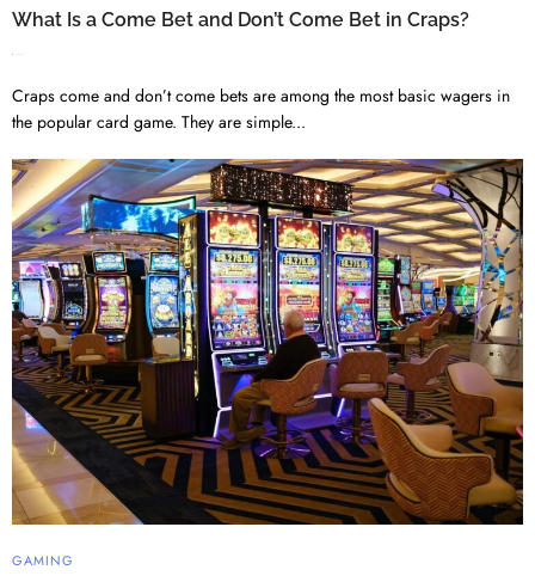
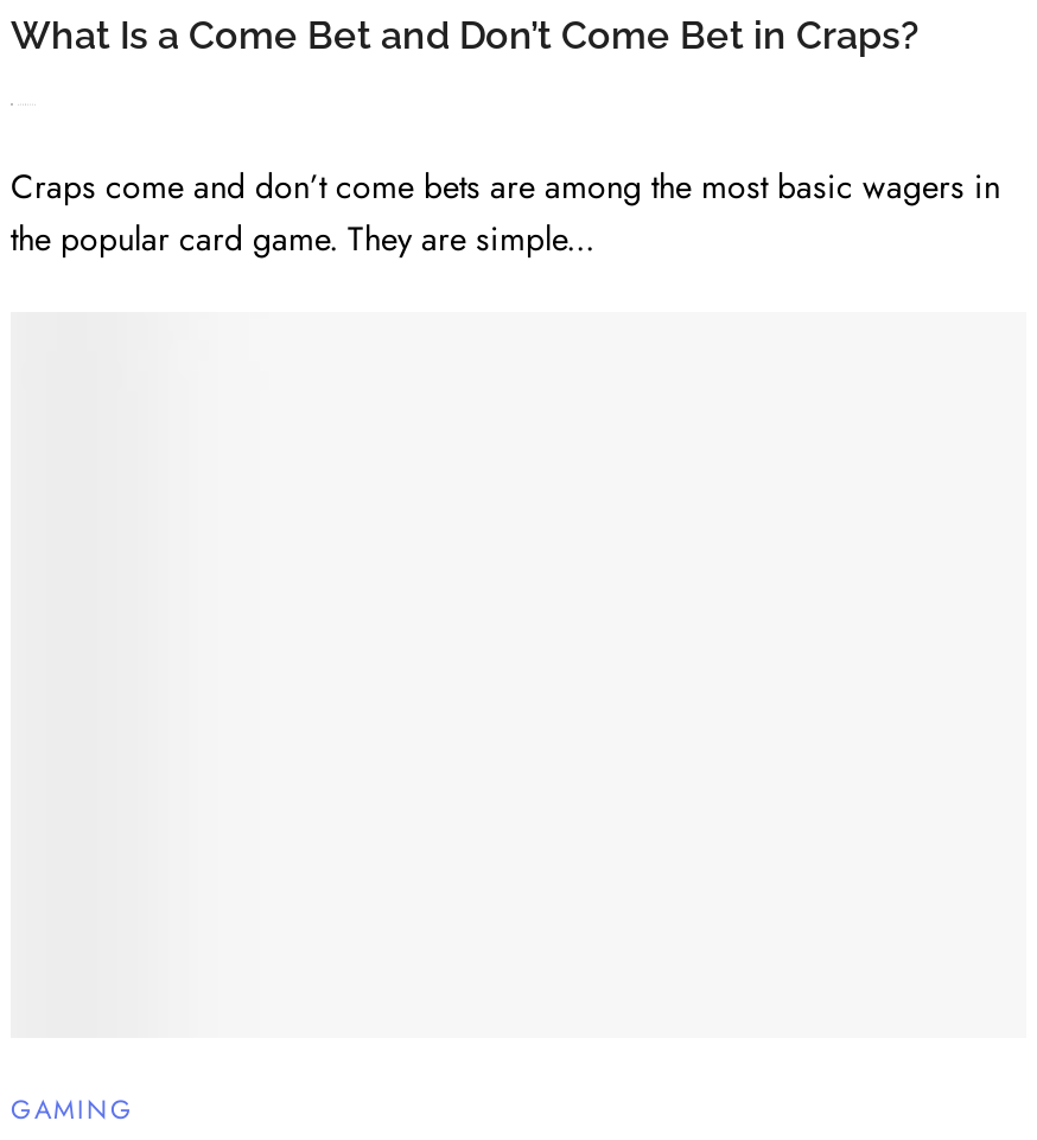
[11,158,524,526] [image] -> none

